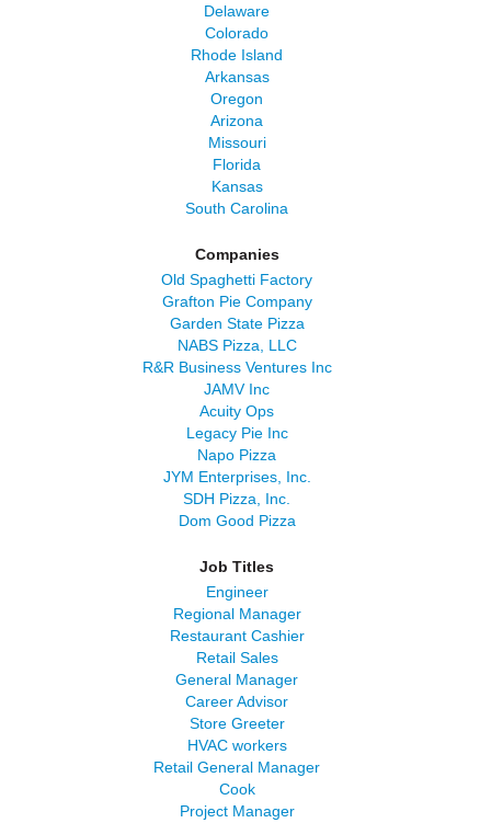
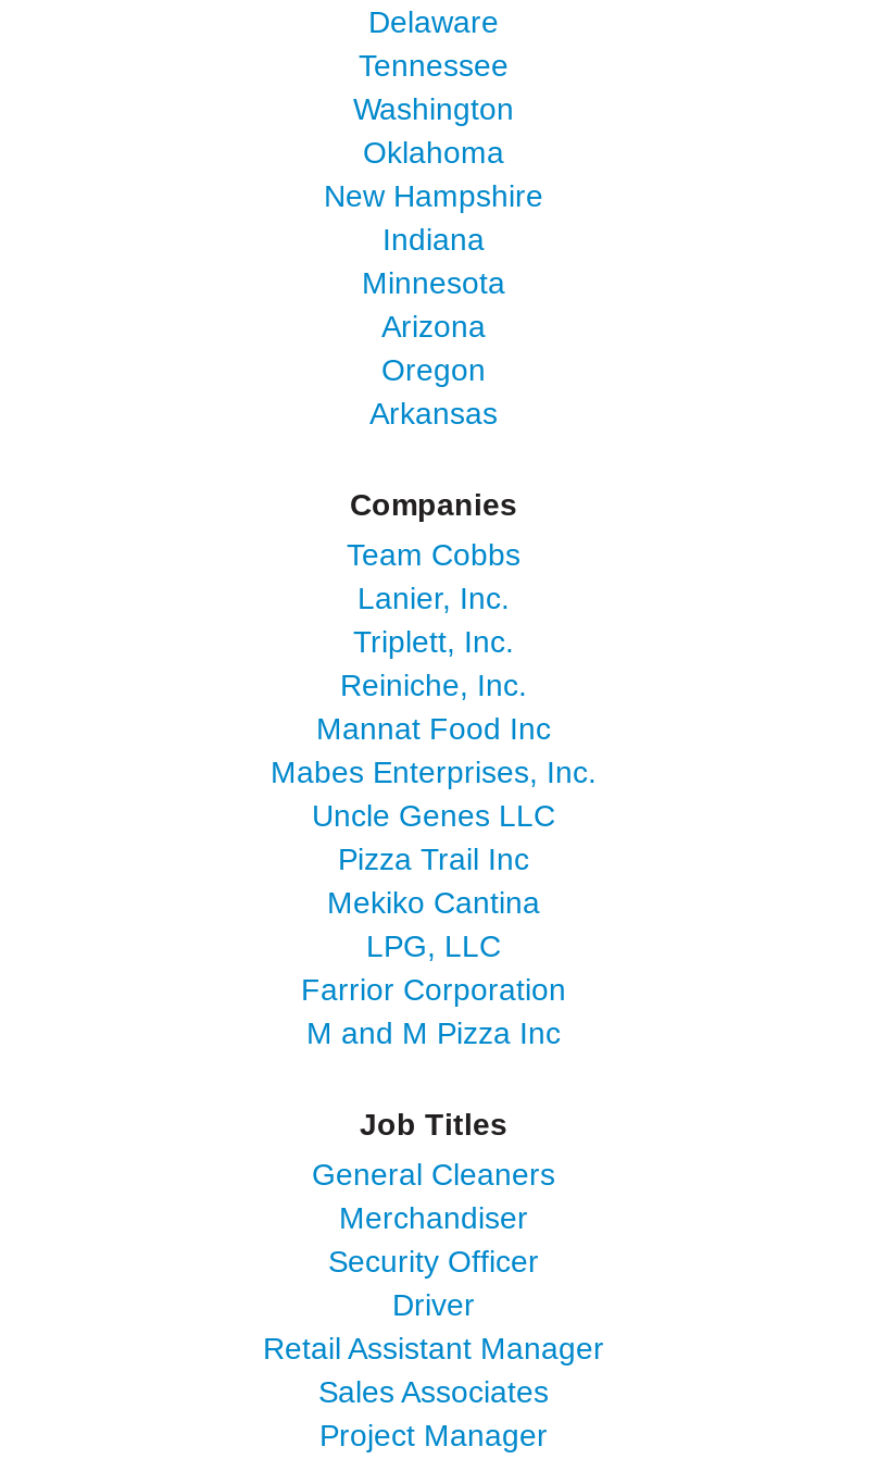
[191,24,283,64] Colorado | Rhode Island -> [324,48,543,300] Tennessee | Washington | Oklahoma | New Hampshire | Indiana | Minnesota
moved [204,68,269,85] -> [369,396,498,431]: Arkansas
moved [210,90,263,129] -> [381,309,486,387]: Oregon | Arizona
[185,134,288,217] Missouri | Florida | Kansas | South Carolina -> none
[142,271,332,529] Old Spaghetti Factory | Grafton Pie Company | Garden State Pizza | NABS Pizza, LLC | R&R Business Ventures Inc | JAMV Inc | Acuity Ops | Legacy Pie Inc | Napo Pizza | JYM Enterprises, Inc. | SDH Pizza, Inc. | Dom Good Pizza -> [271,537,597,1050] Team Cobbs | Lanier, Inc. | Triplett, Inc. | Reiniche, Inc. | Mannat Food Inc | Mabes Enterprises, Inc. | Uncle Genes LLC | Pizza Trail Inc | Mekiko Cantina | LPG, LLC | Farrior Corporation | M and M Pizza Inc
[153,583,320,798] Engineer | Regional Manager | Restaurant Cashier | Retail Sales | General Manager | Career Advisor | Store Greeter | HVAC workers | Retail General Manager | Cook -> [263,1157,604,1409] General Cleaners | Merchandiser | Security Officer | Driver | Retail Assistant Manager | Sales Associates

